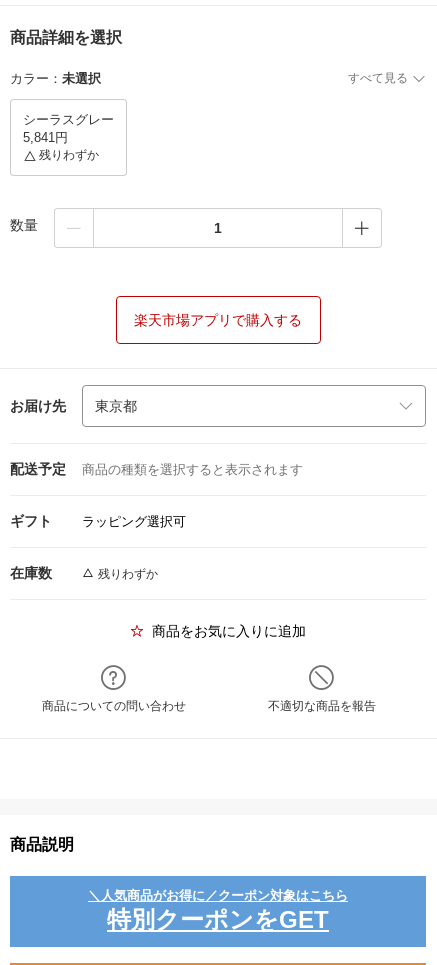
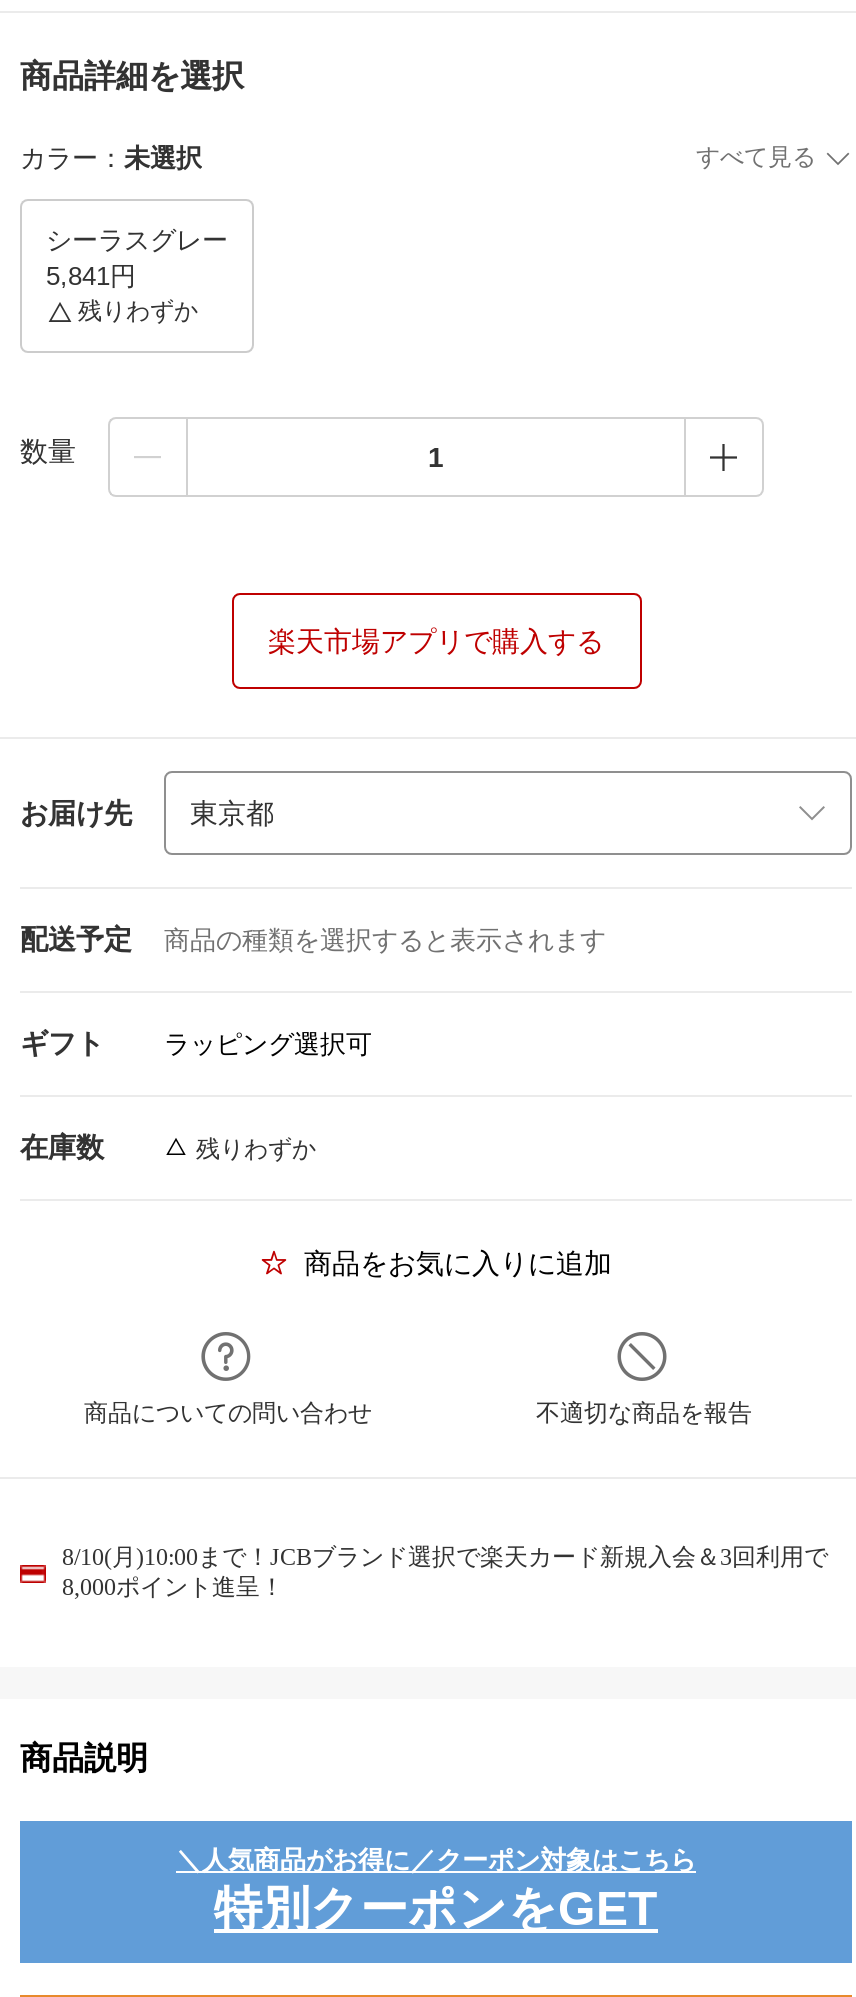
none -> [62,1543,828,1601] 8/10(月)10:00まで！JCBブランド選択で楽天カード新規入会＆3回利用で | 8,000ポイント進呈！

